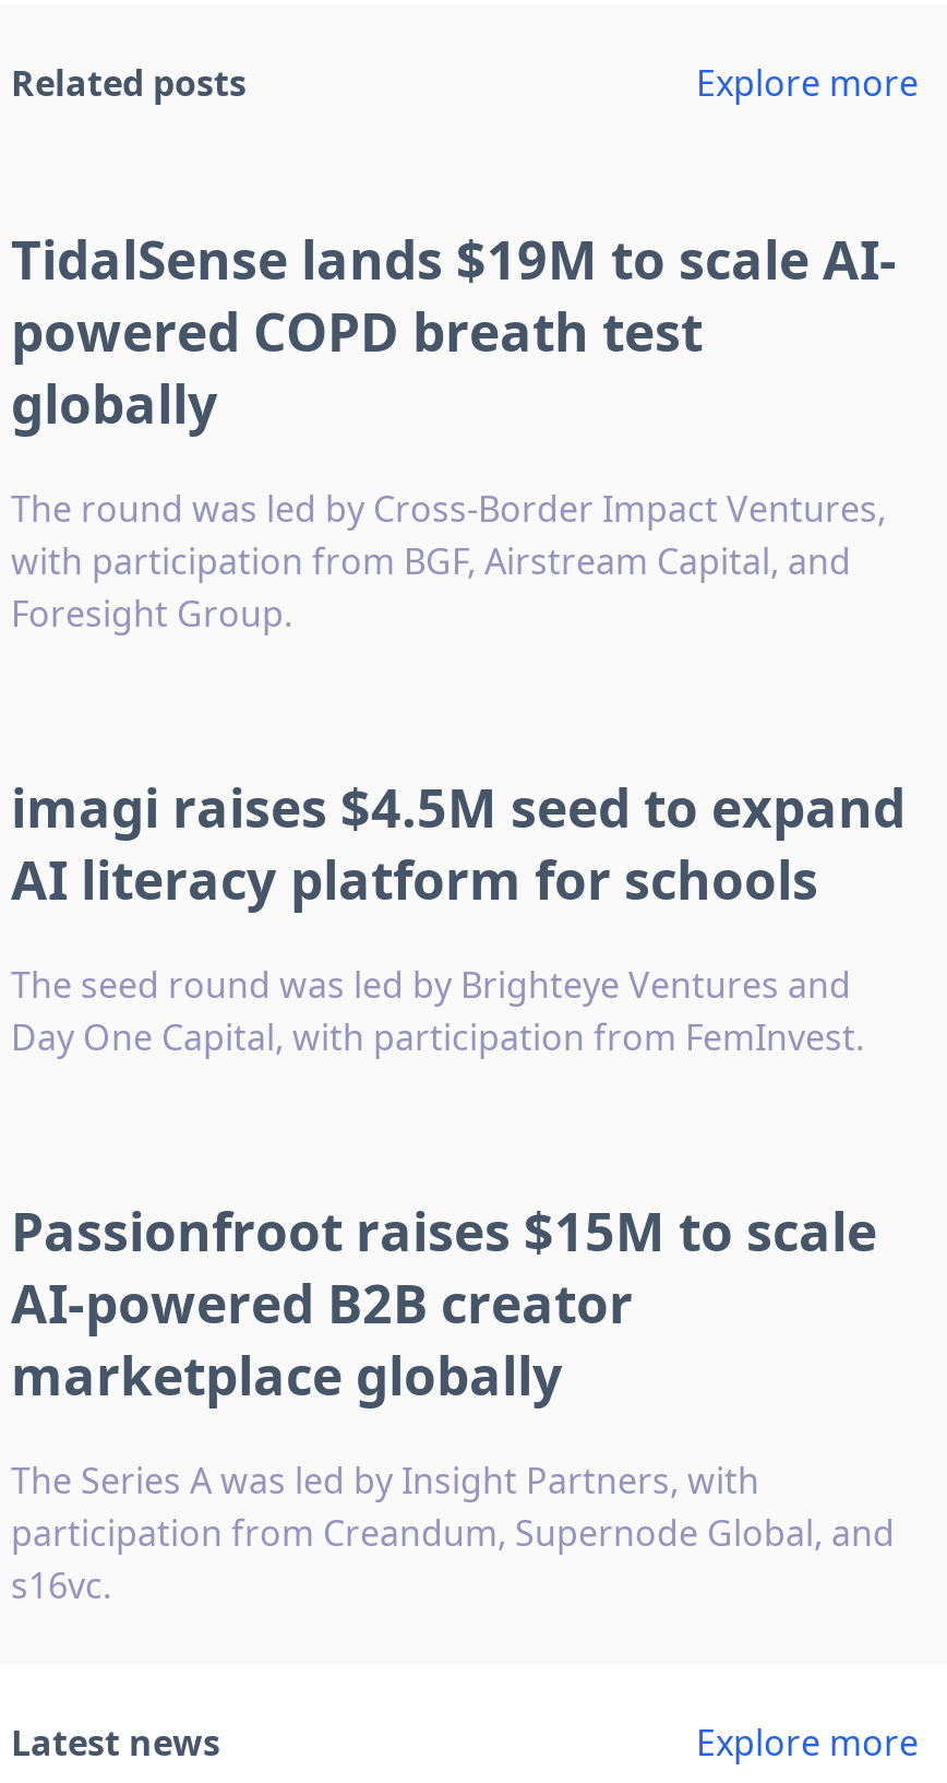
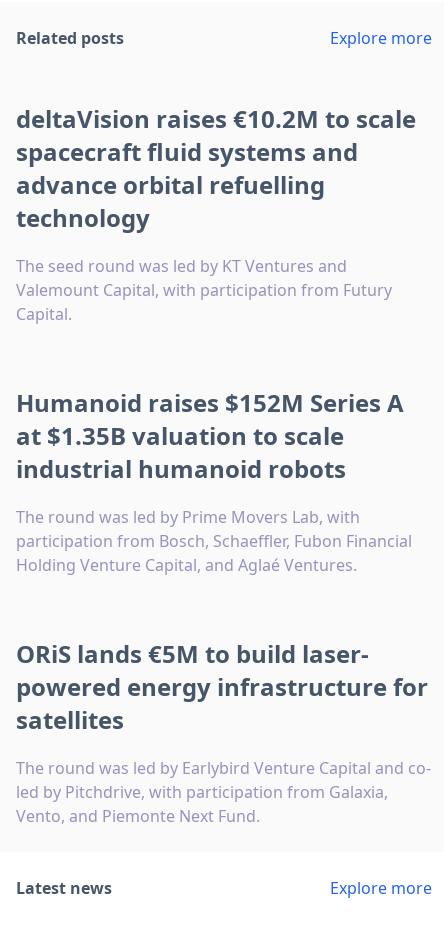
[11,222,897,438] TidalSense lands $19M to scale AI- | powered COPD breath test | globally -> [16,102,416,234] deltaVision raises €10.2M to scale | spacecraft fluid systems and | advance orbital refuelling | technology
[11,484,886,637] The round was led by Cross-Border Impact Ventures, | with participation from BGF, Airstream Capital, and | Foresight Group. -> [16,255,392,325] The seed round was led by KT Ventures and | Valemount Capital, with participation from Futury | Capital.
[11,770,906,914] imagi raises $4.5M seed to expand | AI literacy platform for schools -> [16,386,404,485] Humanoid raises $152M Series A | at $1.35B valuation to scale | industrial humanoid robots
[11,960,864,1061] The seed round was led by Brighteye Ventures and | Day One Capital, with participation from FemInvest. -> [16,506,412,576] The round was led by Prime Movers Lab, with | participation from Bosch, Schaeffler, Fubon Financial | Holding Venture Capital, and Aglaé Ventures.
[11,1194,877,1410] Passionfroot raises $15M to scale | AI-powered B2B creator | marketplace globally -> [16,637,428,736] ORiS lands €5M to build laser- | powered energy infrastructure for | satellites
[11,1456,895,1609] The Series A was led by Insight Partners, with | participation from Creandum, Supernode Global, and | s16vc. -> [16,757,431,827] The round was led by Earlybird Venture Capital and co- | led by Pitchdrive, with participation from Galaxia, | Vento, and Piemonte Next Fund.

